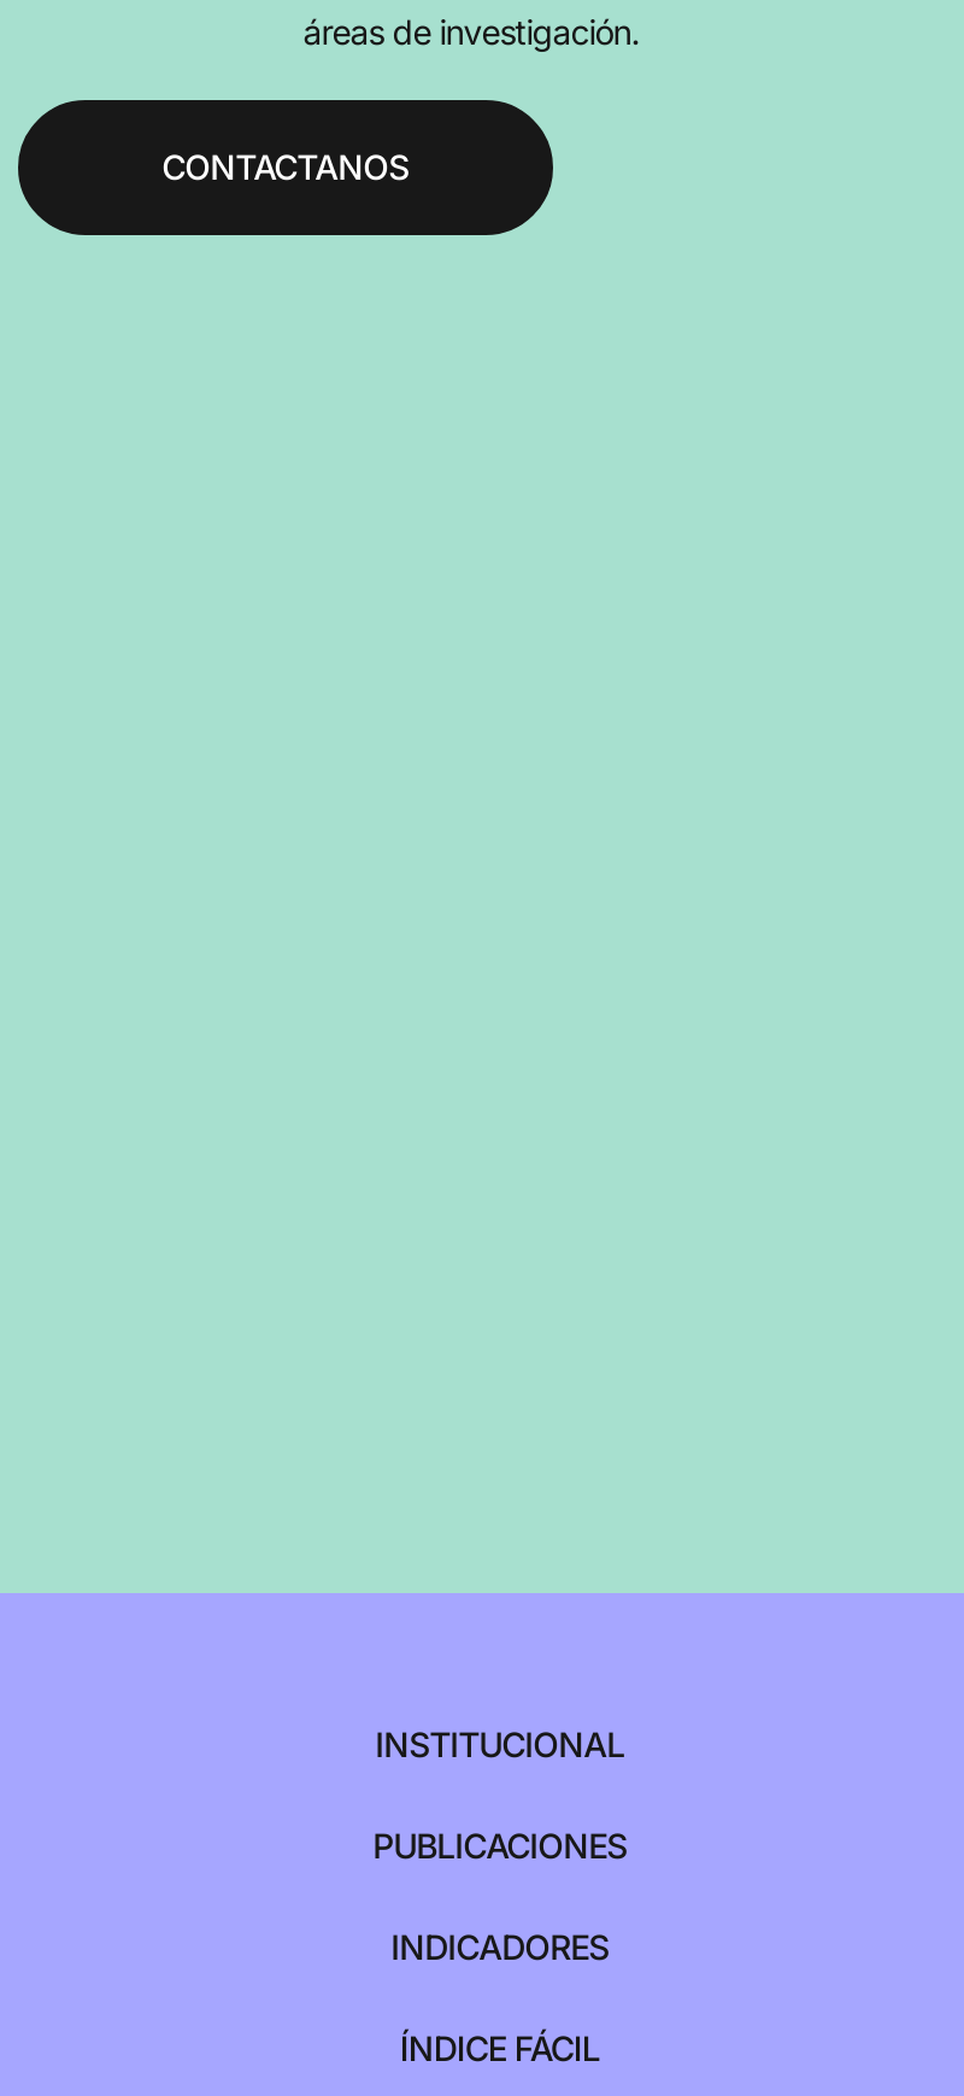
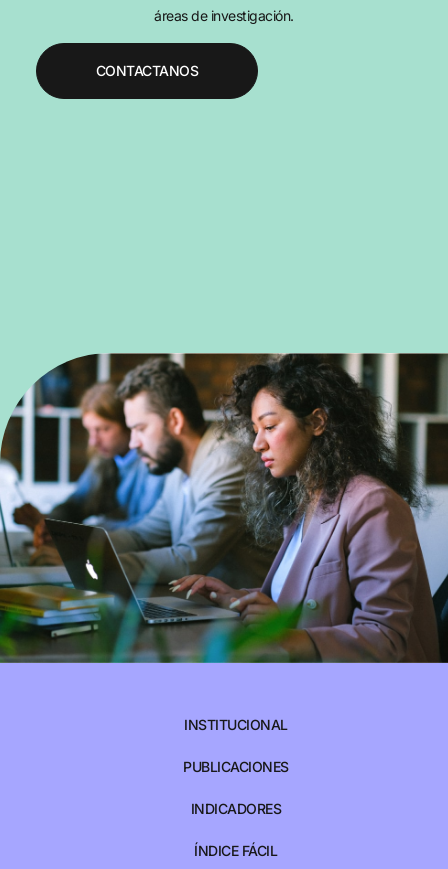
none -> [3,352,445,664] [image]

